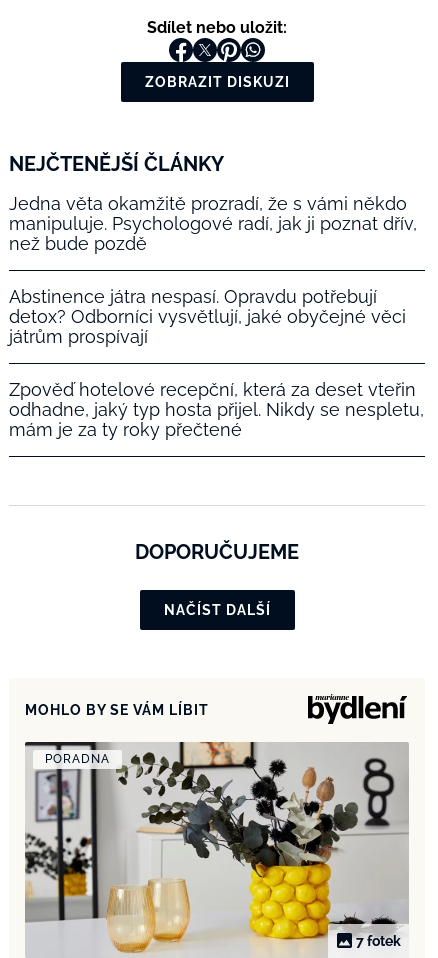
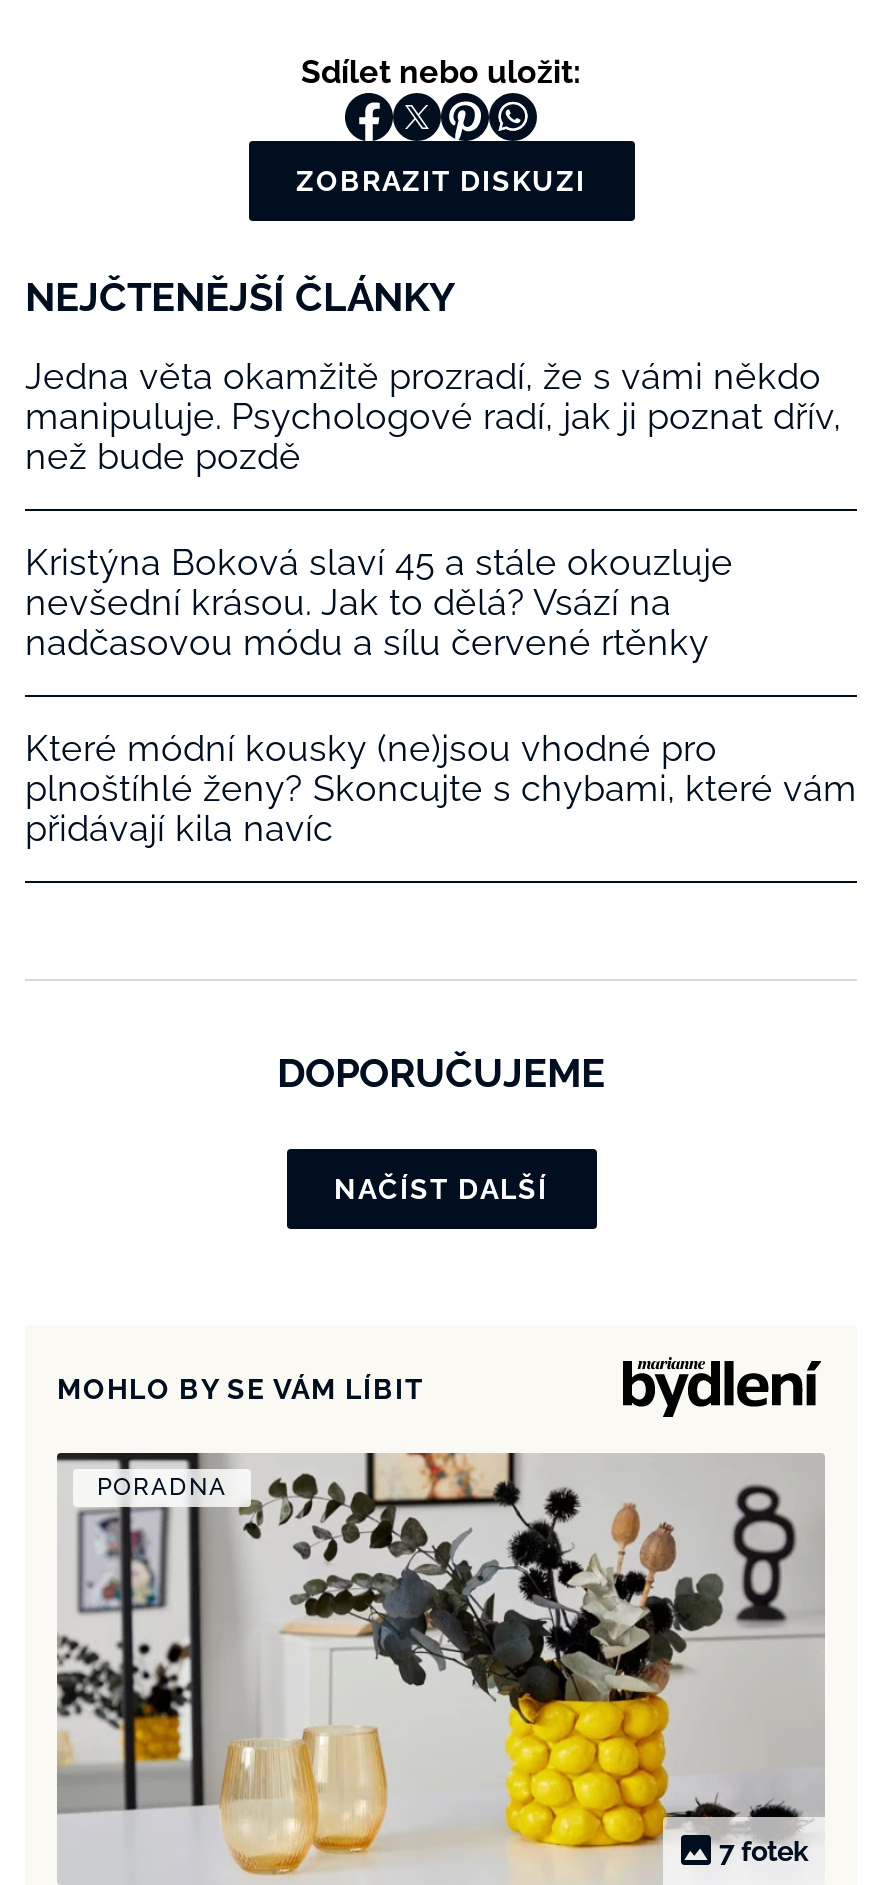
[9,286,406,347] Abstinence játra nespasí. Opravdu potřebují | detox? Odborníci vysvětlují, jaké obyčejné věci | játrům prospívají -> [25,540,733,662] Kristýna Boková slaví 45 a stále okouzluje | nevšední krásou. Jak to dělá? Vsází na | nadčasovou módu a sílu červené rtěnky
[9,379,424,440] Zpověď hotelové recepční, která za deset vteřin | odhadne, jaký typ hosta přijel. Nikdy se nespletu, | mám je za ty roky přečtené -> [25,726,857,848] Které módní kousky (ne)jsou vhodné pro | plnoštíhlé ženy? Skoncujte s chybami, které vám | přidávají kila navíc

